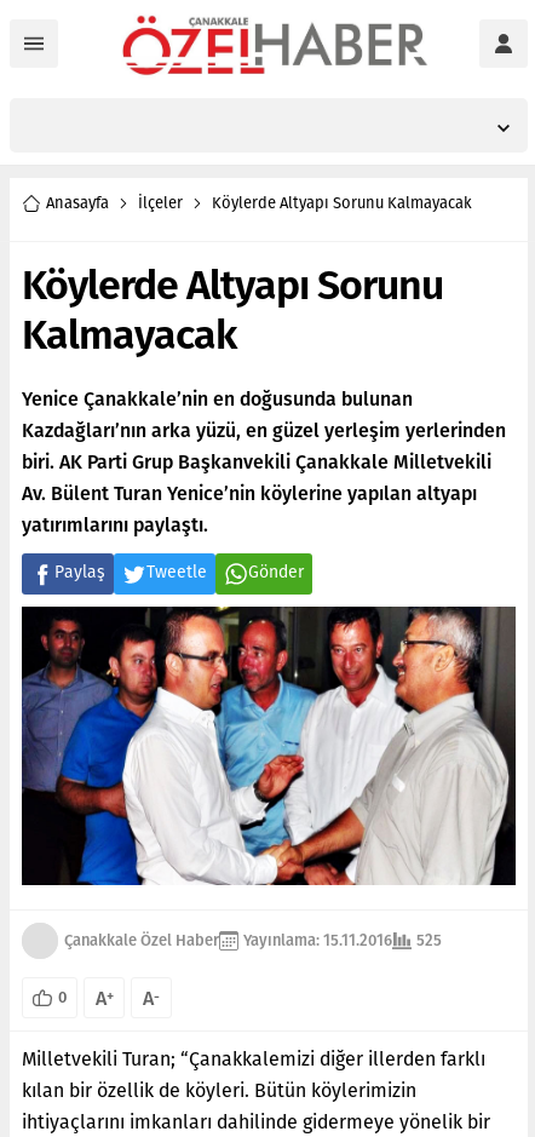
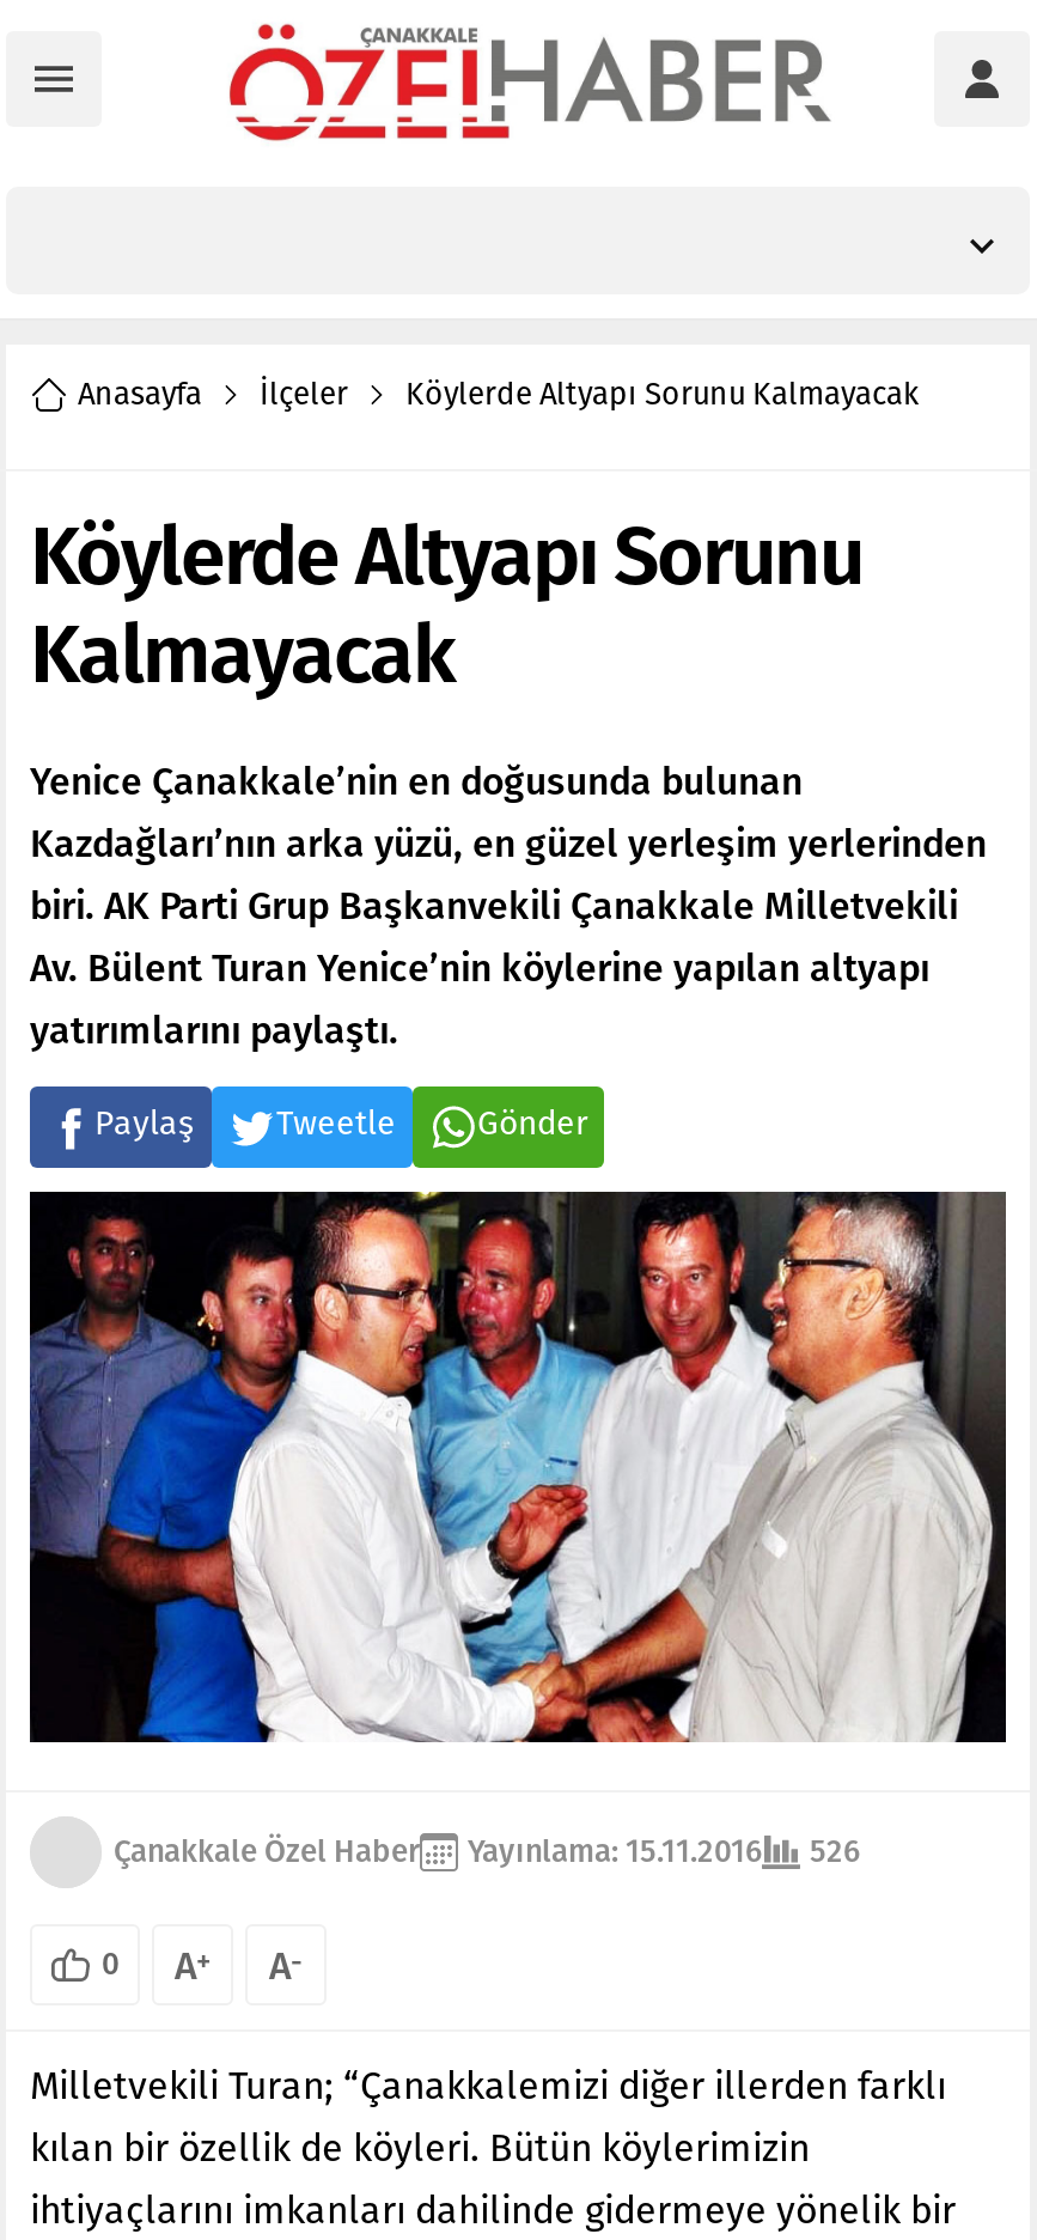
[64,931,442,949] Çanakkale Özel Haber Yayınlama: 15.11.2016 525 -> [114,1833,860,1869] Çanakkale Özel Haber Yayınlama: 15.11.2016 526

